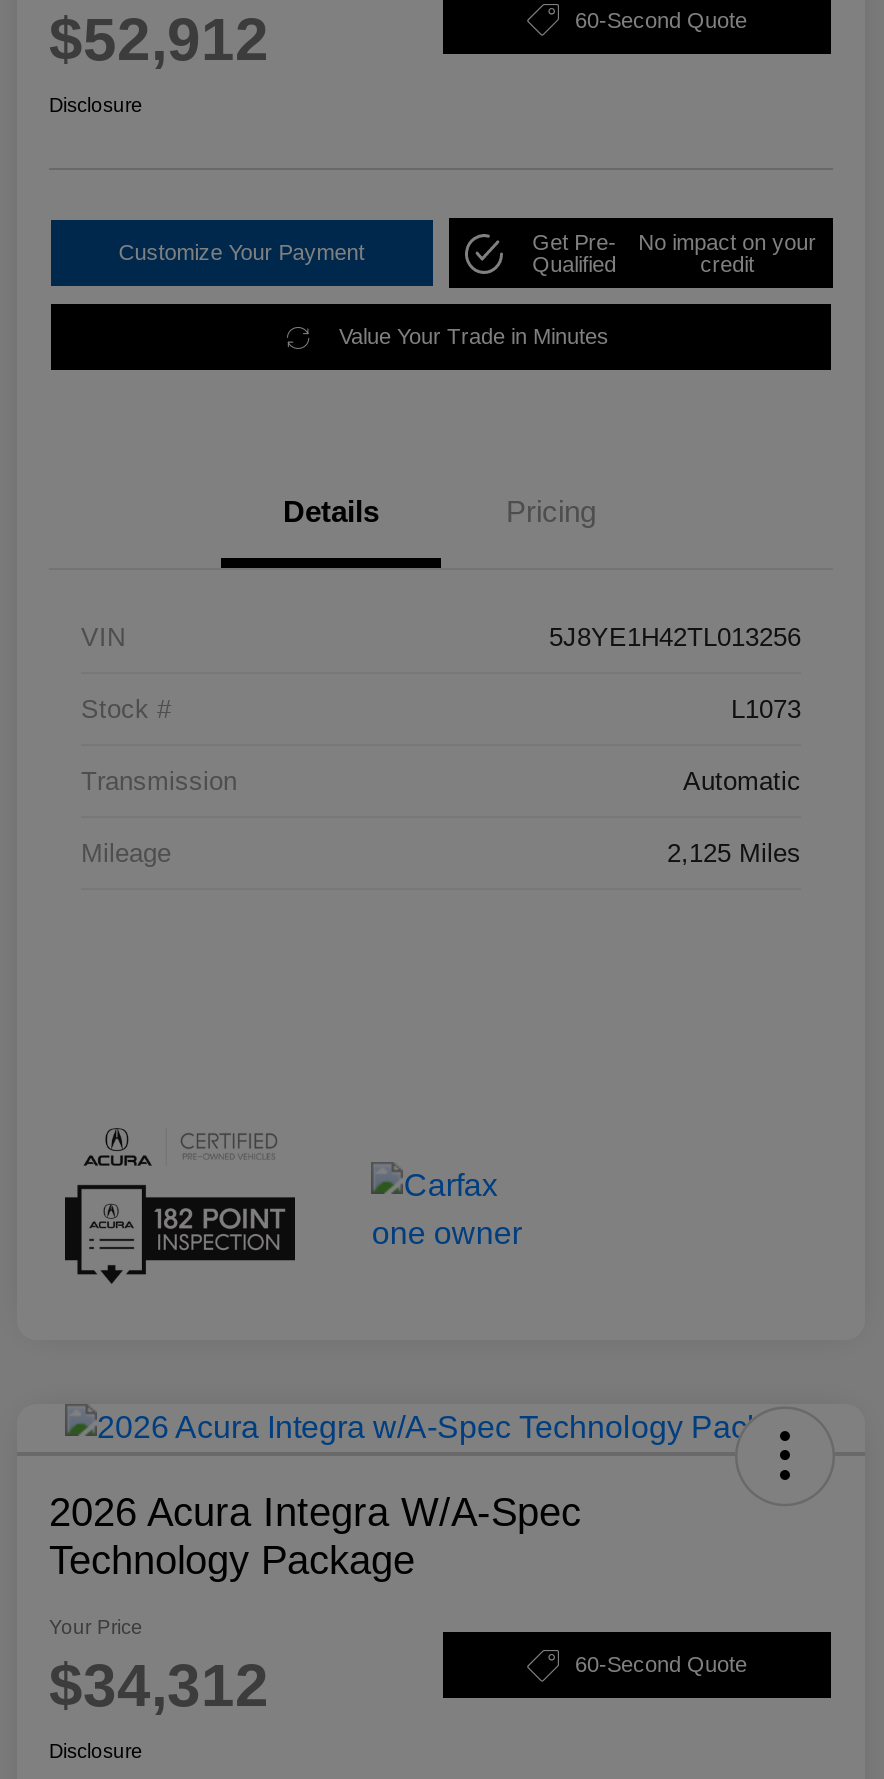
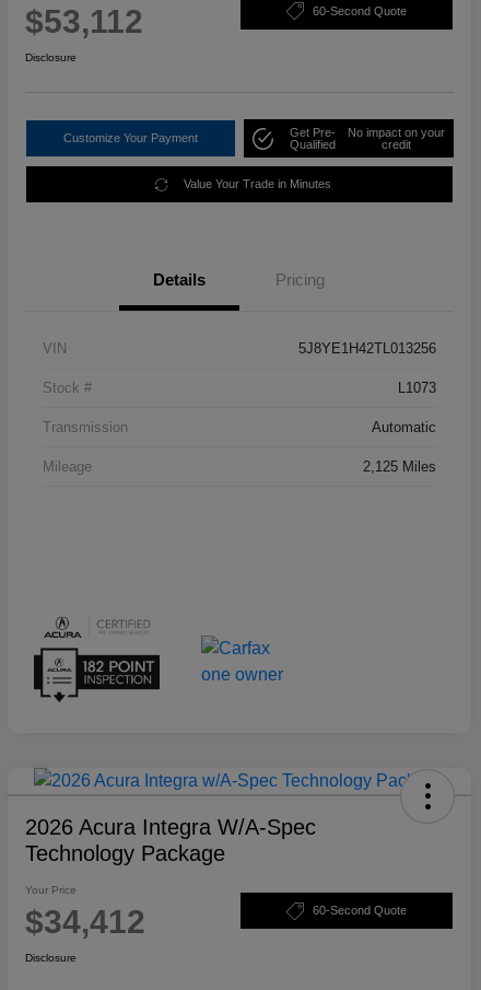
[49,7,269,73] $52,912 -> [25,4,143,40] $53,112
[49,1651,269,1717] $34,312 -> [25,903,145,939] $34,412

